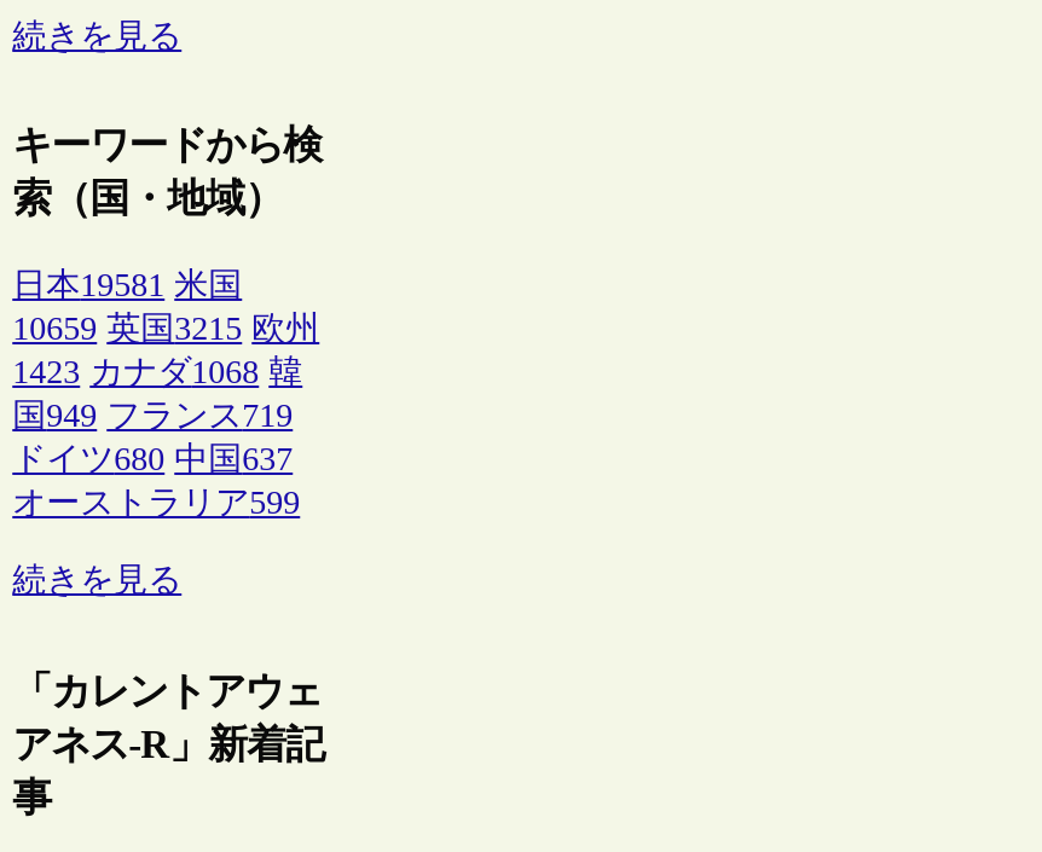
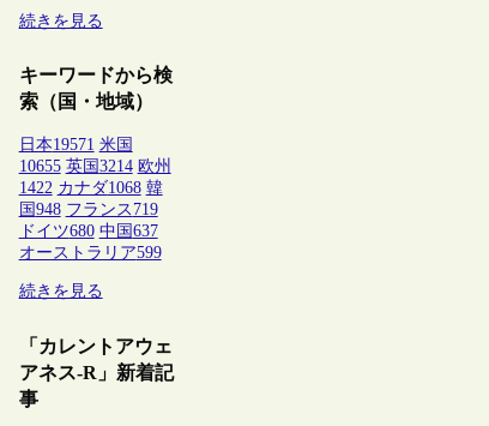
[12,268,242,304] 日本19581 米国 -> [19,136,133,154] 日本19571 米国
[12,311,319,348] 10659 英国3215 欧州 -> [19,158,171,176] 10655 英国3214 欧州
[12,355,302,391] 1423 カナダ1068 韓 -> [19,179,163,197] 1422 カナダ1068 韓
[12,398,293,435] 国949 フランス719 -> [19,201,158,219] 国948 フランス719

